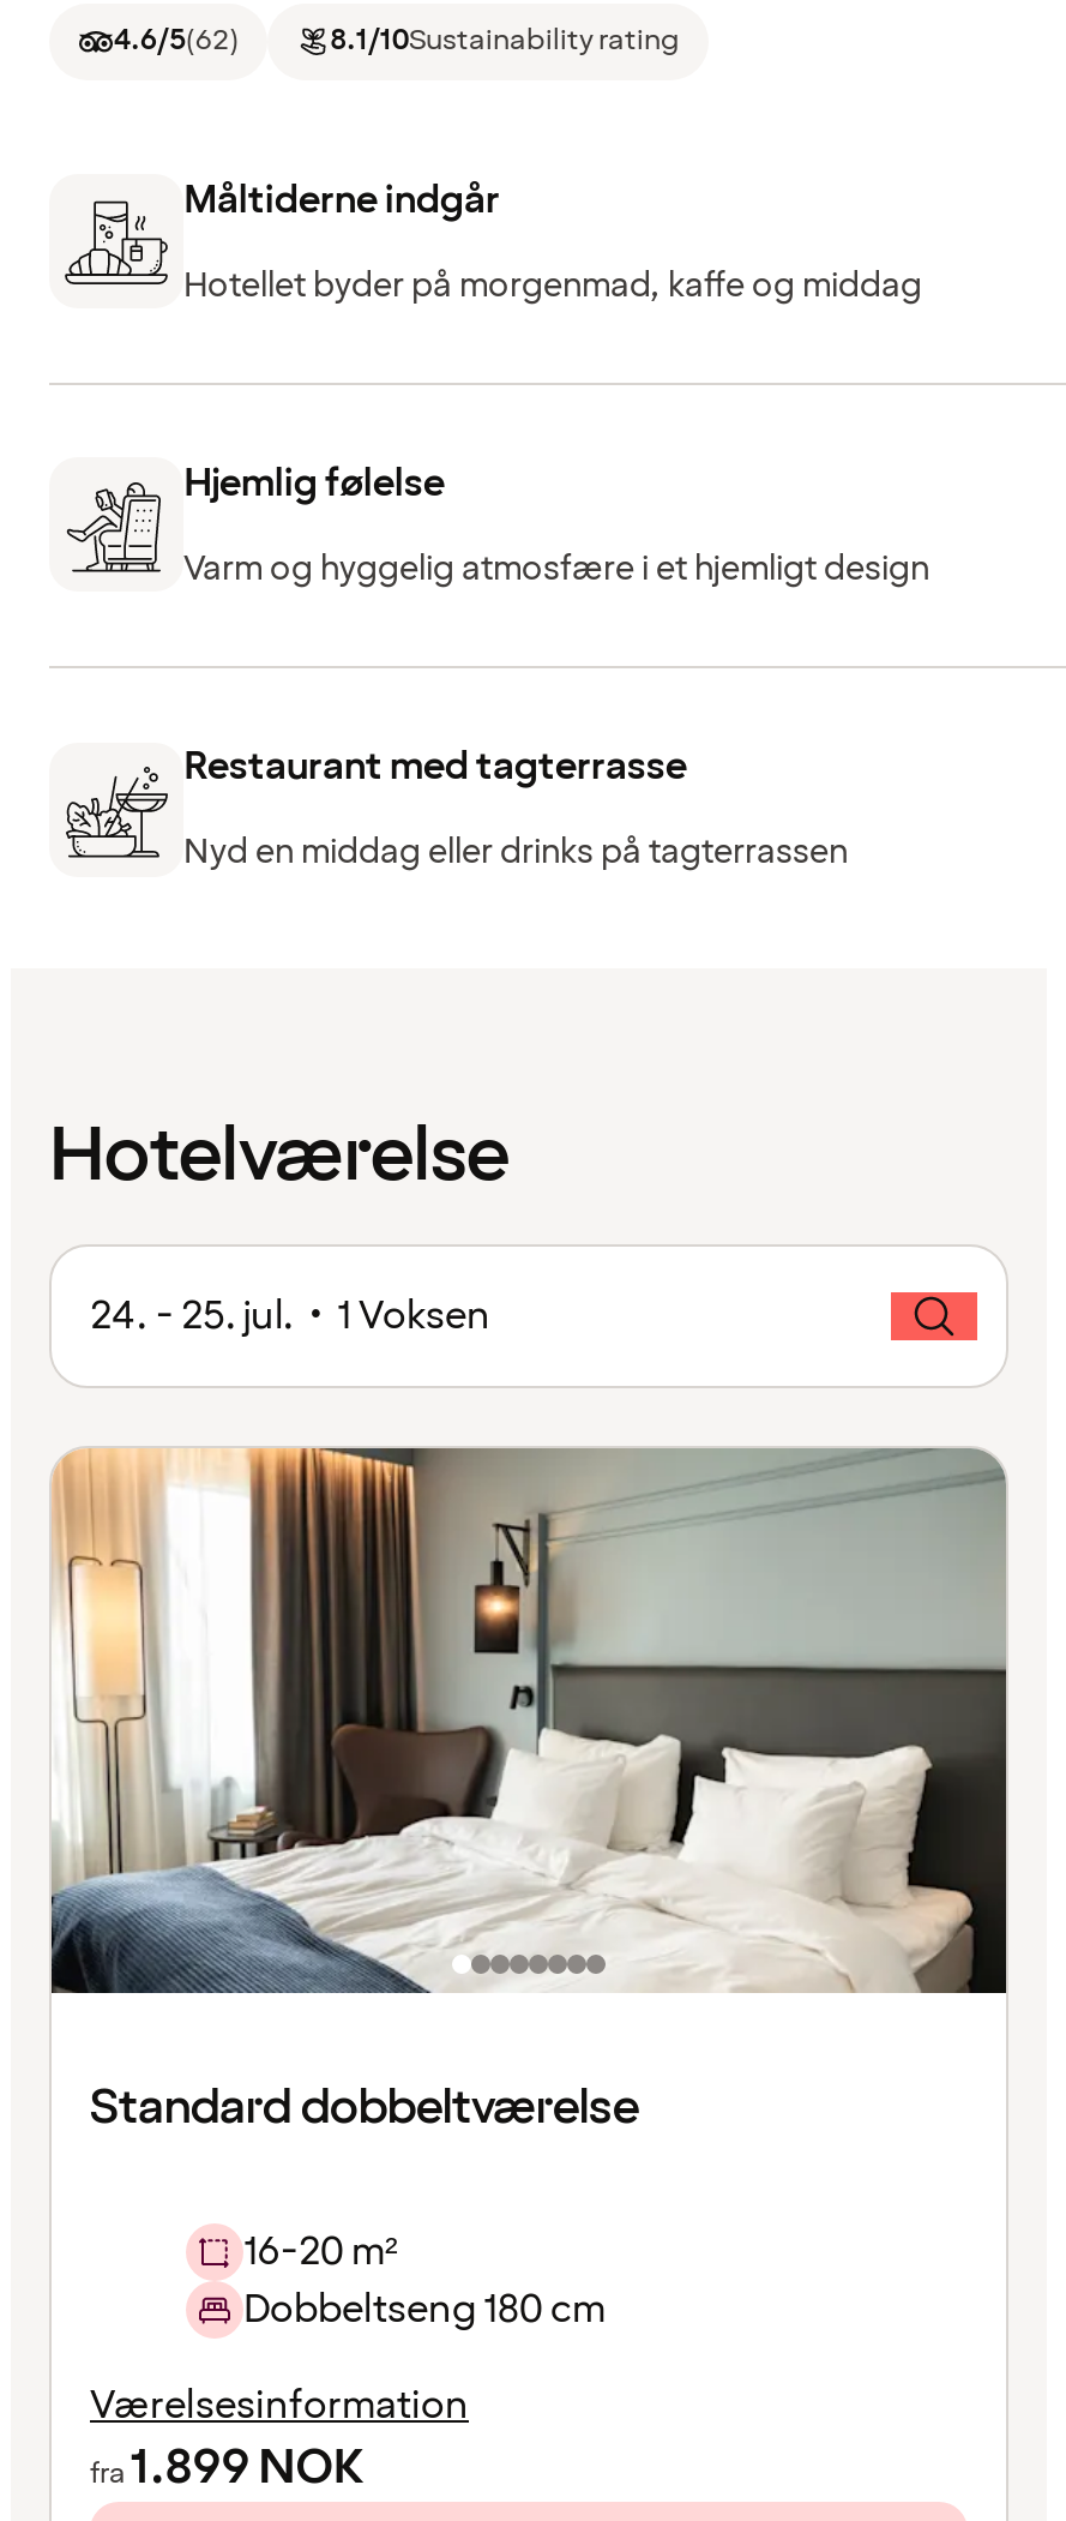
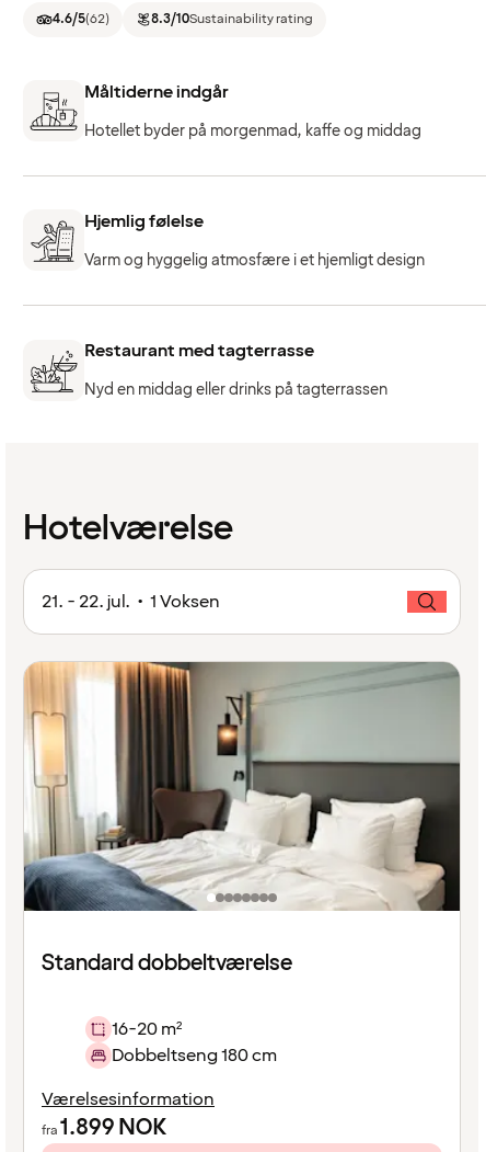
[330,22,680,62] 8.1/10Sustainability rating -> [151,10,313,29] 8.3/10Sustainability rating
[90,1289,490,1342] 24. - 25. jul. • 1 Voksen -> [42,589,220,614] 21. - 22. jul. • 1 Voksen

